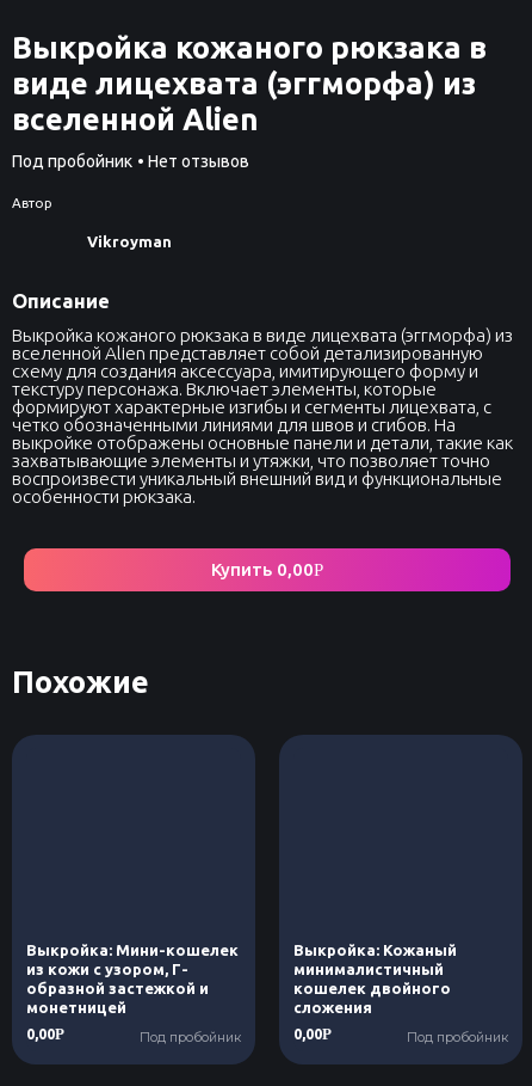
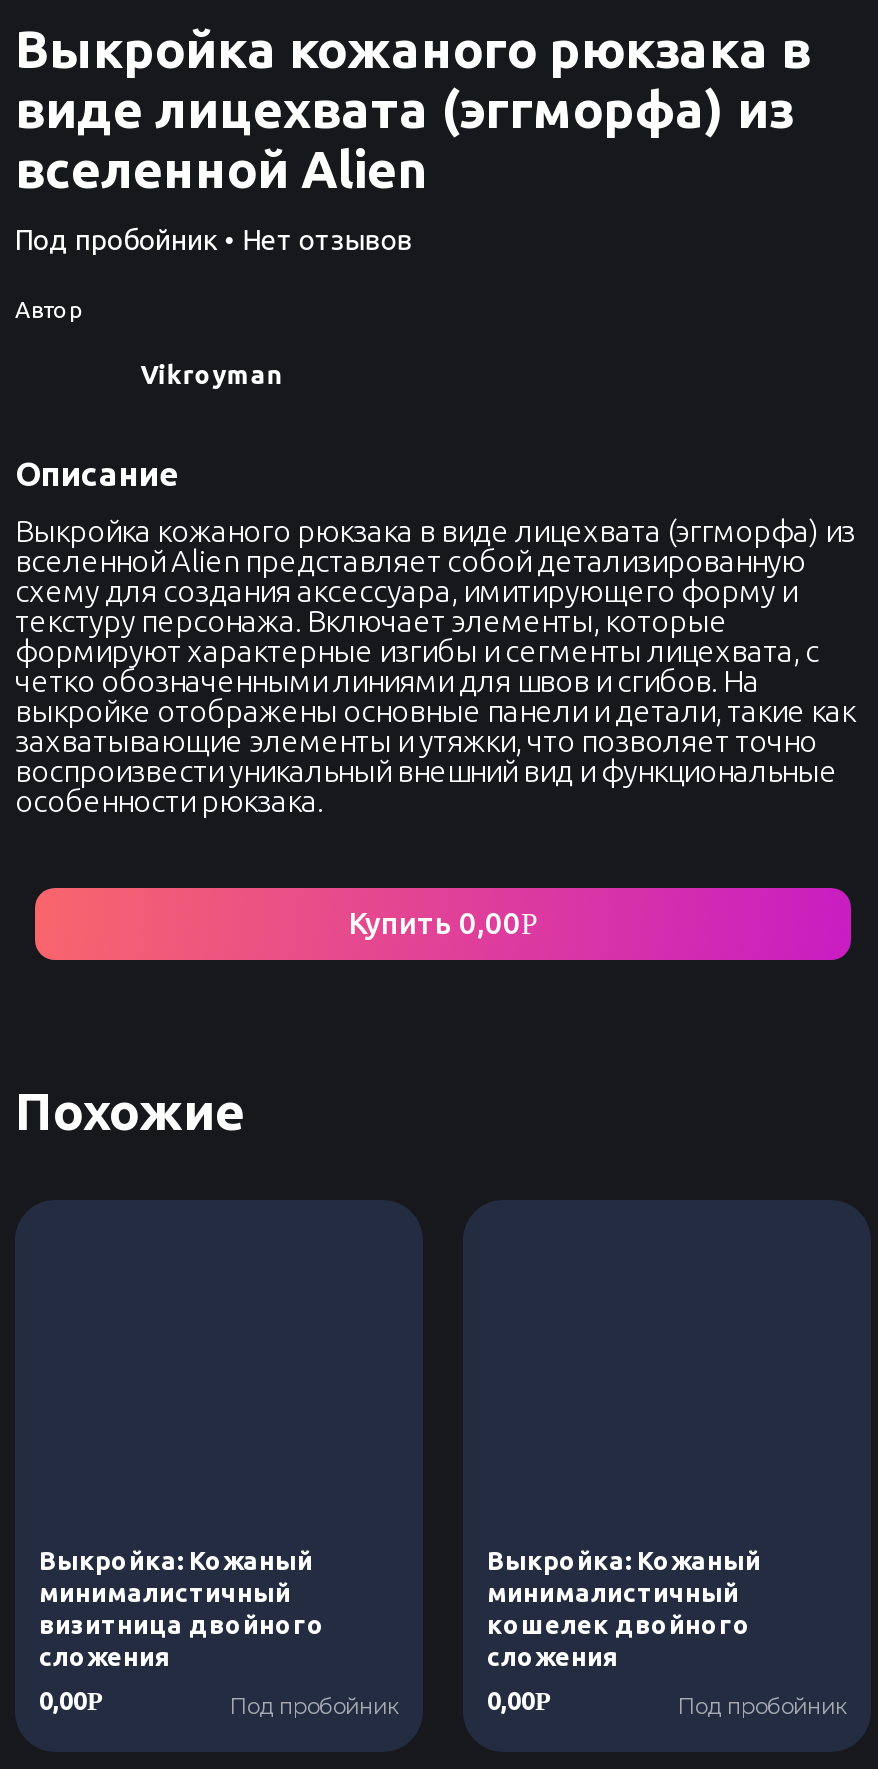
[26,941,239,1015] Выкройка: Мини-кошелек | из кожи с узором, Г- | образной застежкой и | монетницей -> [39,1545,325,1669] Выкройка: Кожаный | минималистичный | визитница двойного | сложения

